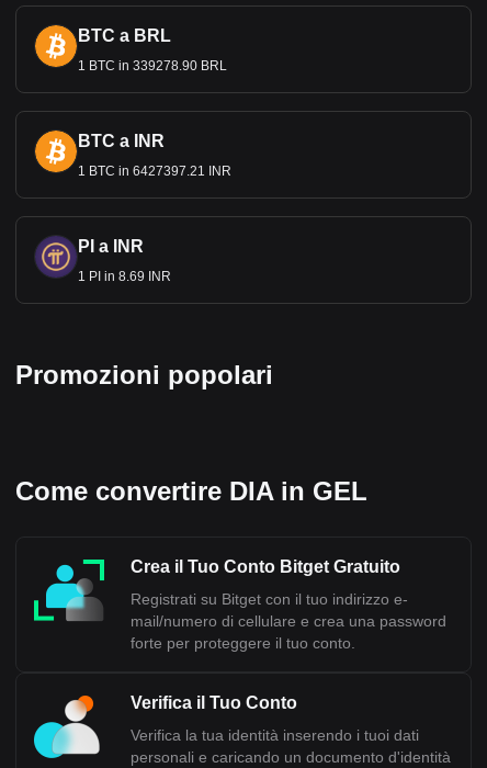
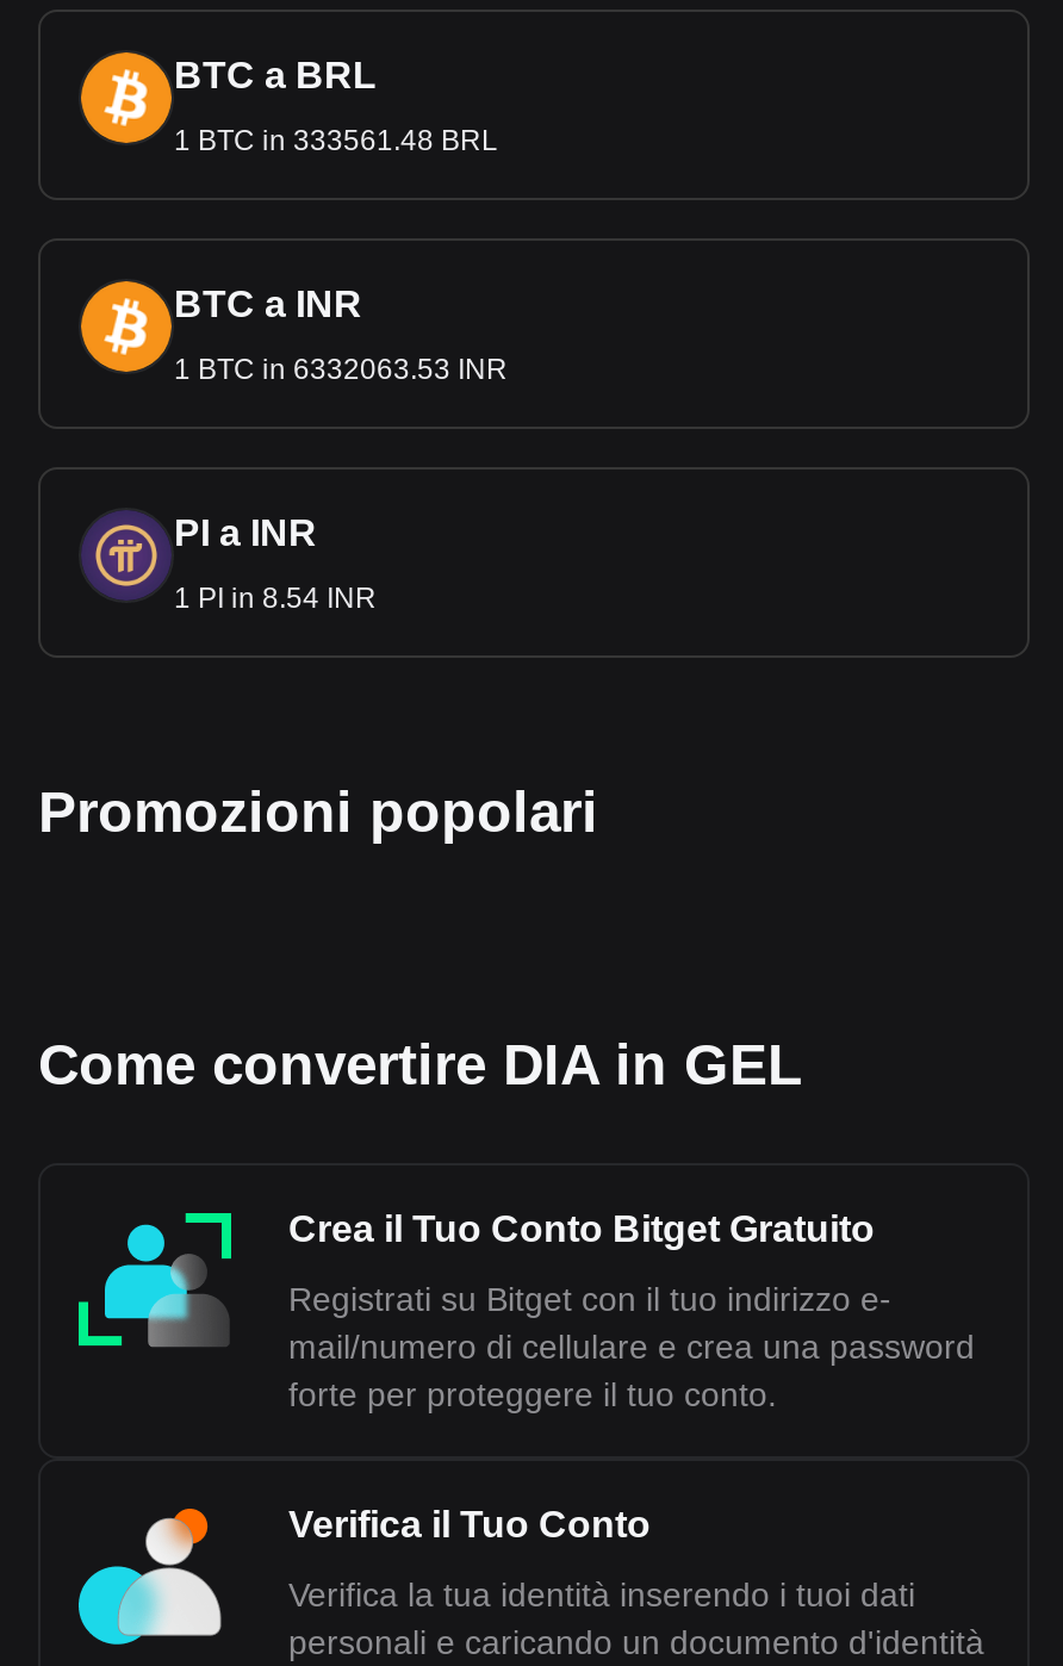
[78,58,227,74] 1 BTC in 339278.90 BRL -> [174,124,498,157] 1 BTC in 333561.48 BRL
[78,163,231,179] 1 BTC in 6427397.21 INR -> [174,353,508,386] 1 BTC in 6332063.53 INR
[78,269,171,284] 1 PI in 8.69 INR -> [174,582,377,615] 1 PI in 8.54 INR

